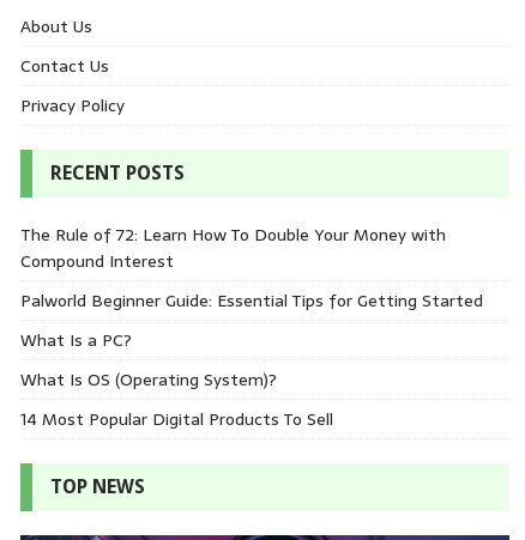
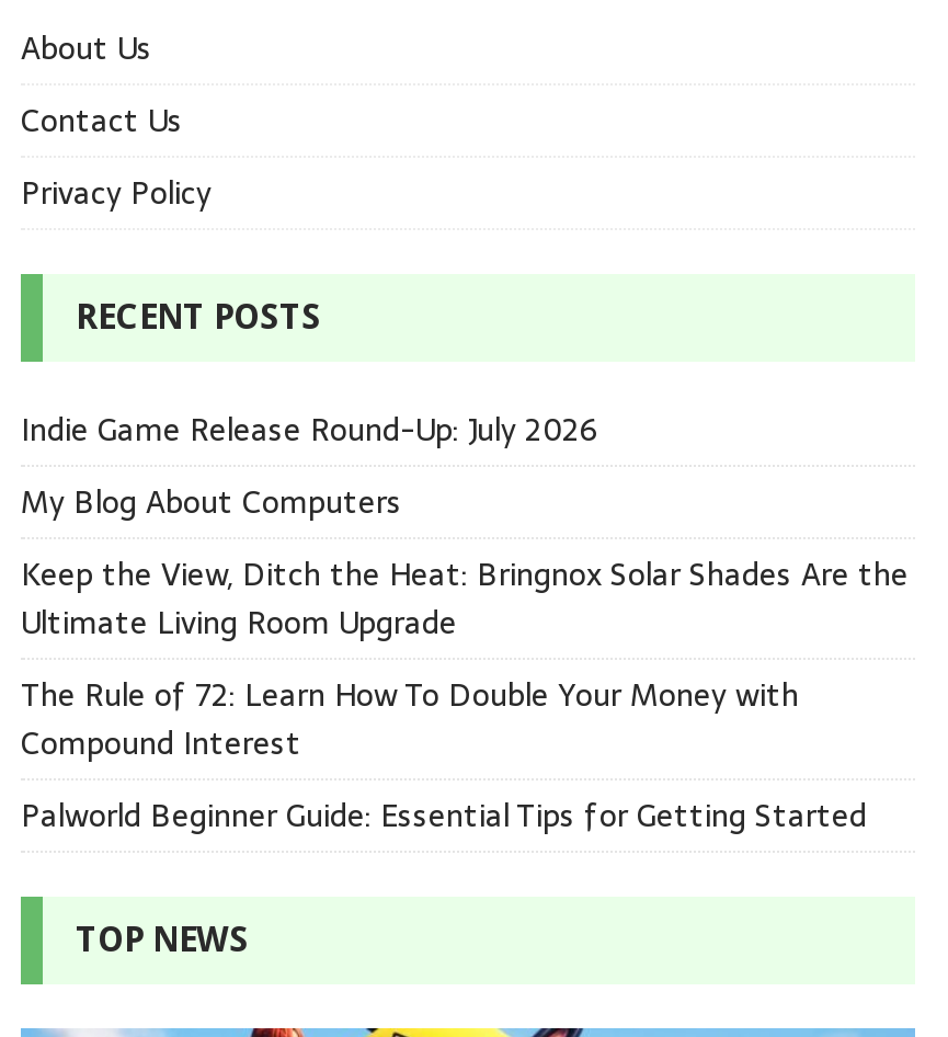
none -> [21,405,909,646] Indie Game Release Round-Up: July 2026 | My Blog About Computers | Keep the View, Ditch the Heat: Bringnox Solar Shades Are the | Ultimate Living Room Upgrade
moved [20,221,483,313] -> [21,670,867,839]: The Rule of 72: Learn How To Double Your Money with | Compound Interest | Palworld Beginner Guide: Essential Tips for Getting Started
[20,327,333,432] What Is a PC? | What Is OS (Operating System)? | 14 Most Popular Digital Products To Sell -> none

